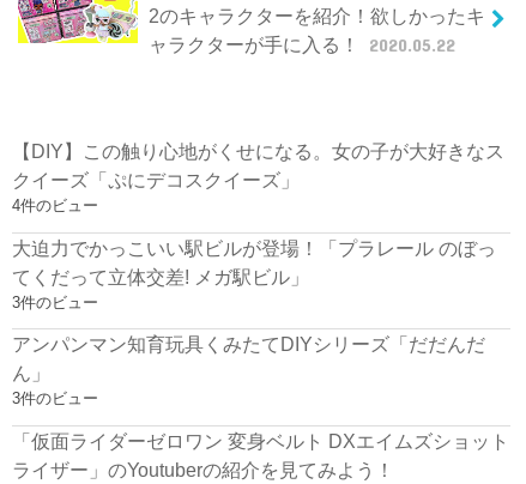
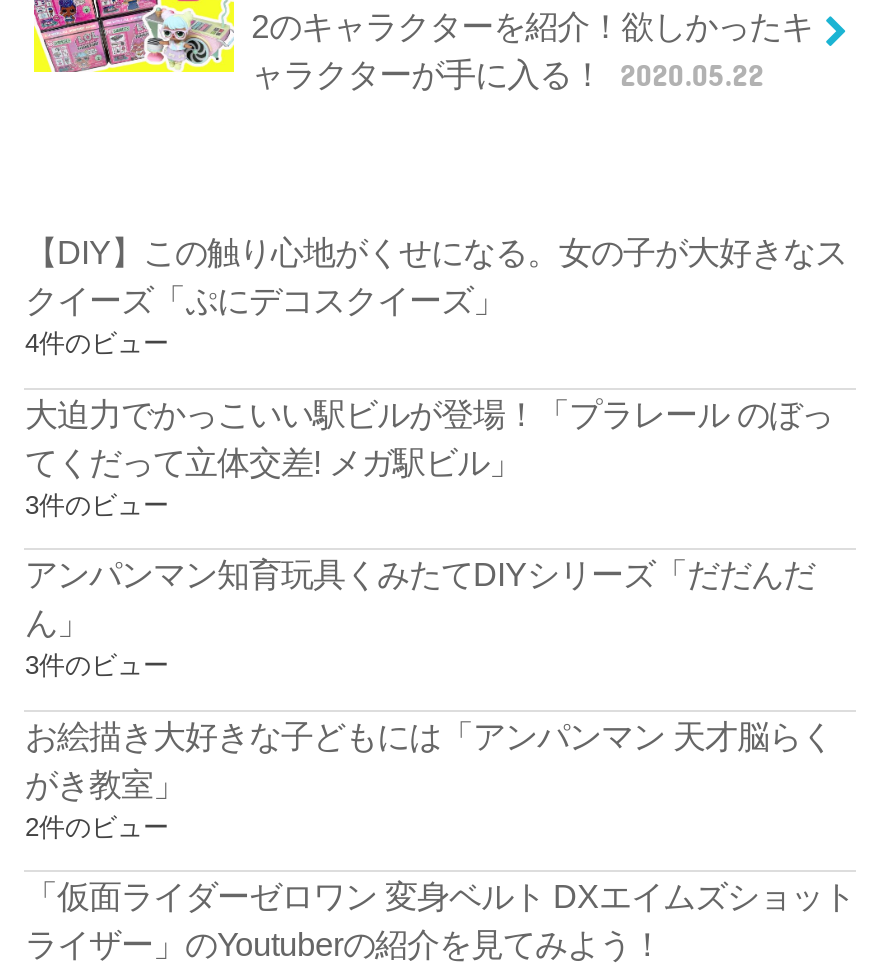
none -> [25,717,833,841] お絵描き大好きな子どもには「アンパンマン 天才脳らく | がき教室」 | 2件のビュー

